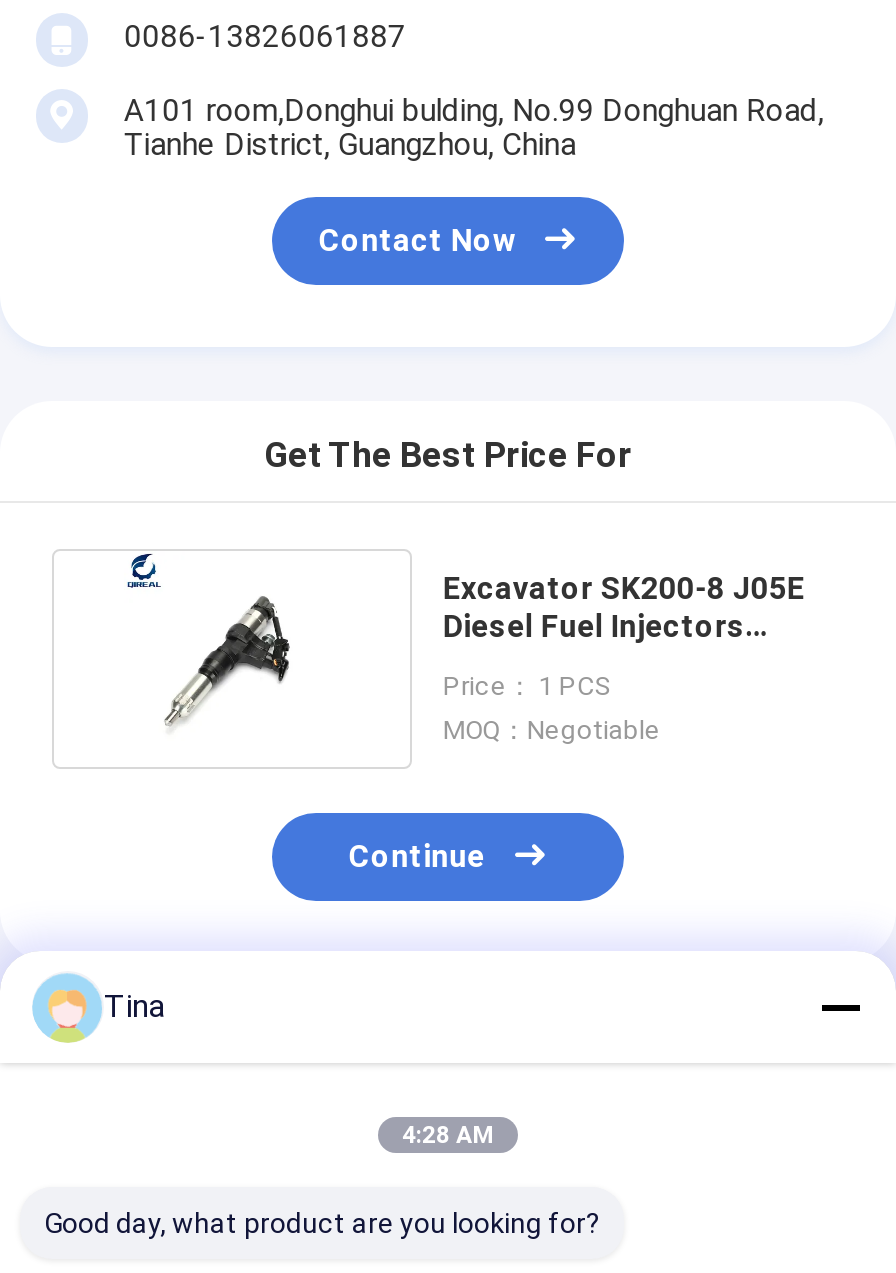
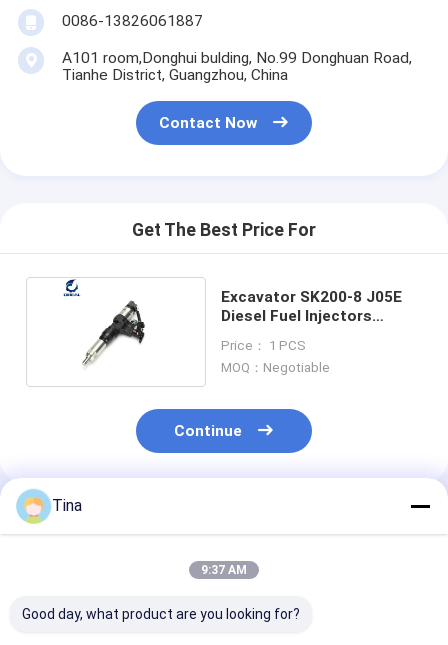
[402,1121,494,1149] 4:28 AM -> [201,563,247,577] 9:37 AM

